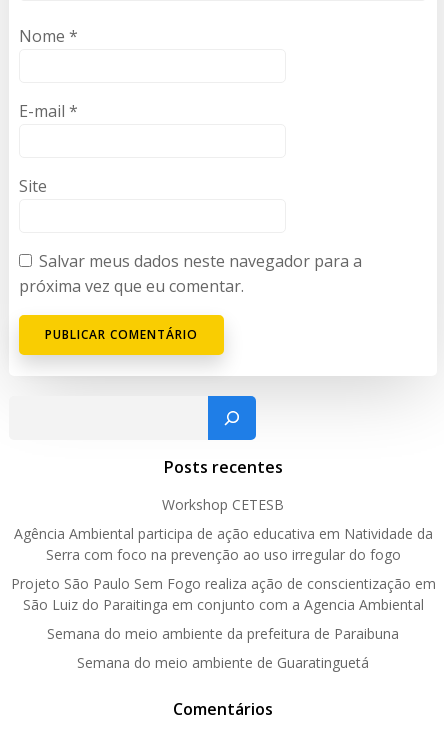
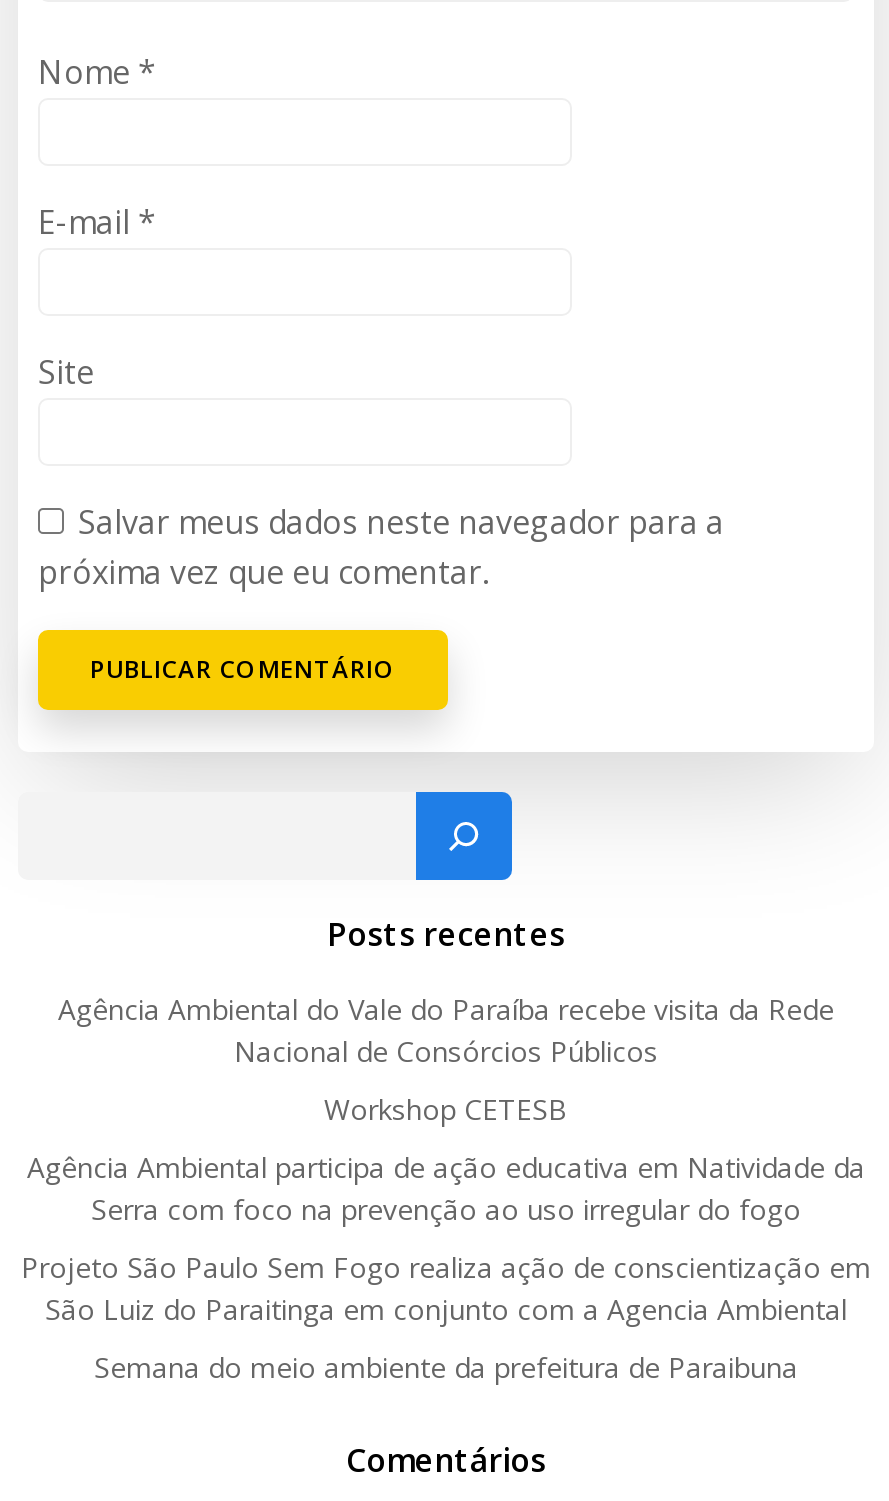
none -> [58,991,834,1071] Agência Ambiental do Vale do Paraíba recebe visita da Rede | Nacional de Consórcios Públicos
moved [10,495,435,643] -> [21,1091,871,1387]: Workshop CETESB | Agência Ambiental participa de ação educativa em Natividade da | Serra com foco na prevenção ao uso irregular do fogo | Projeto São Paulo Sem Fogo realiza ação de conscientização em | São Luiz do Paraitinga em conjunto com a Agencia Ambiental | Semana do meio ambiente da prefeitura de Paraibuna
[77,653,369,672] Semana do meio ambiente de Guaratinguetá -> none

